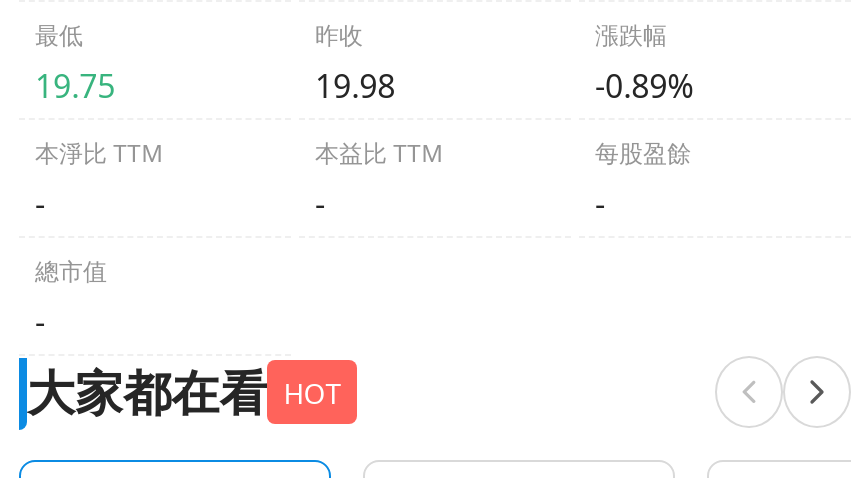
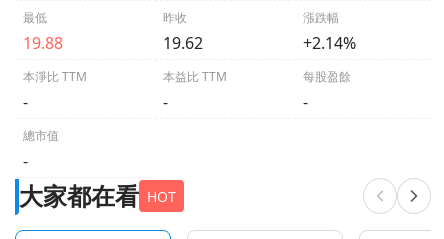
[35,64,115,108] 19.75 -> [23,32,63,54] 19.88
[315,64,395,108] 19.98 -> [163,32,203,54] 19.62
[595,64,693,108] -0.89% -> [303,32,356,54] +2.14%

